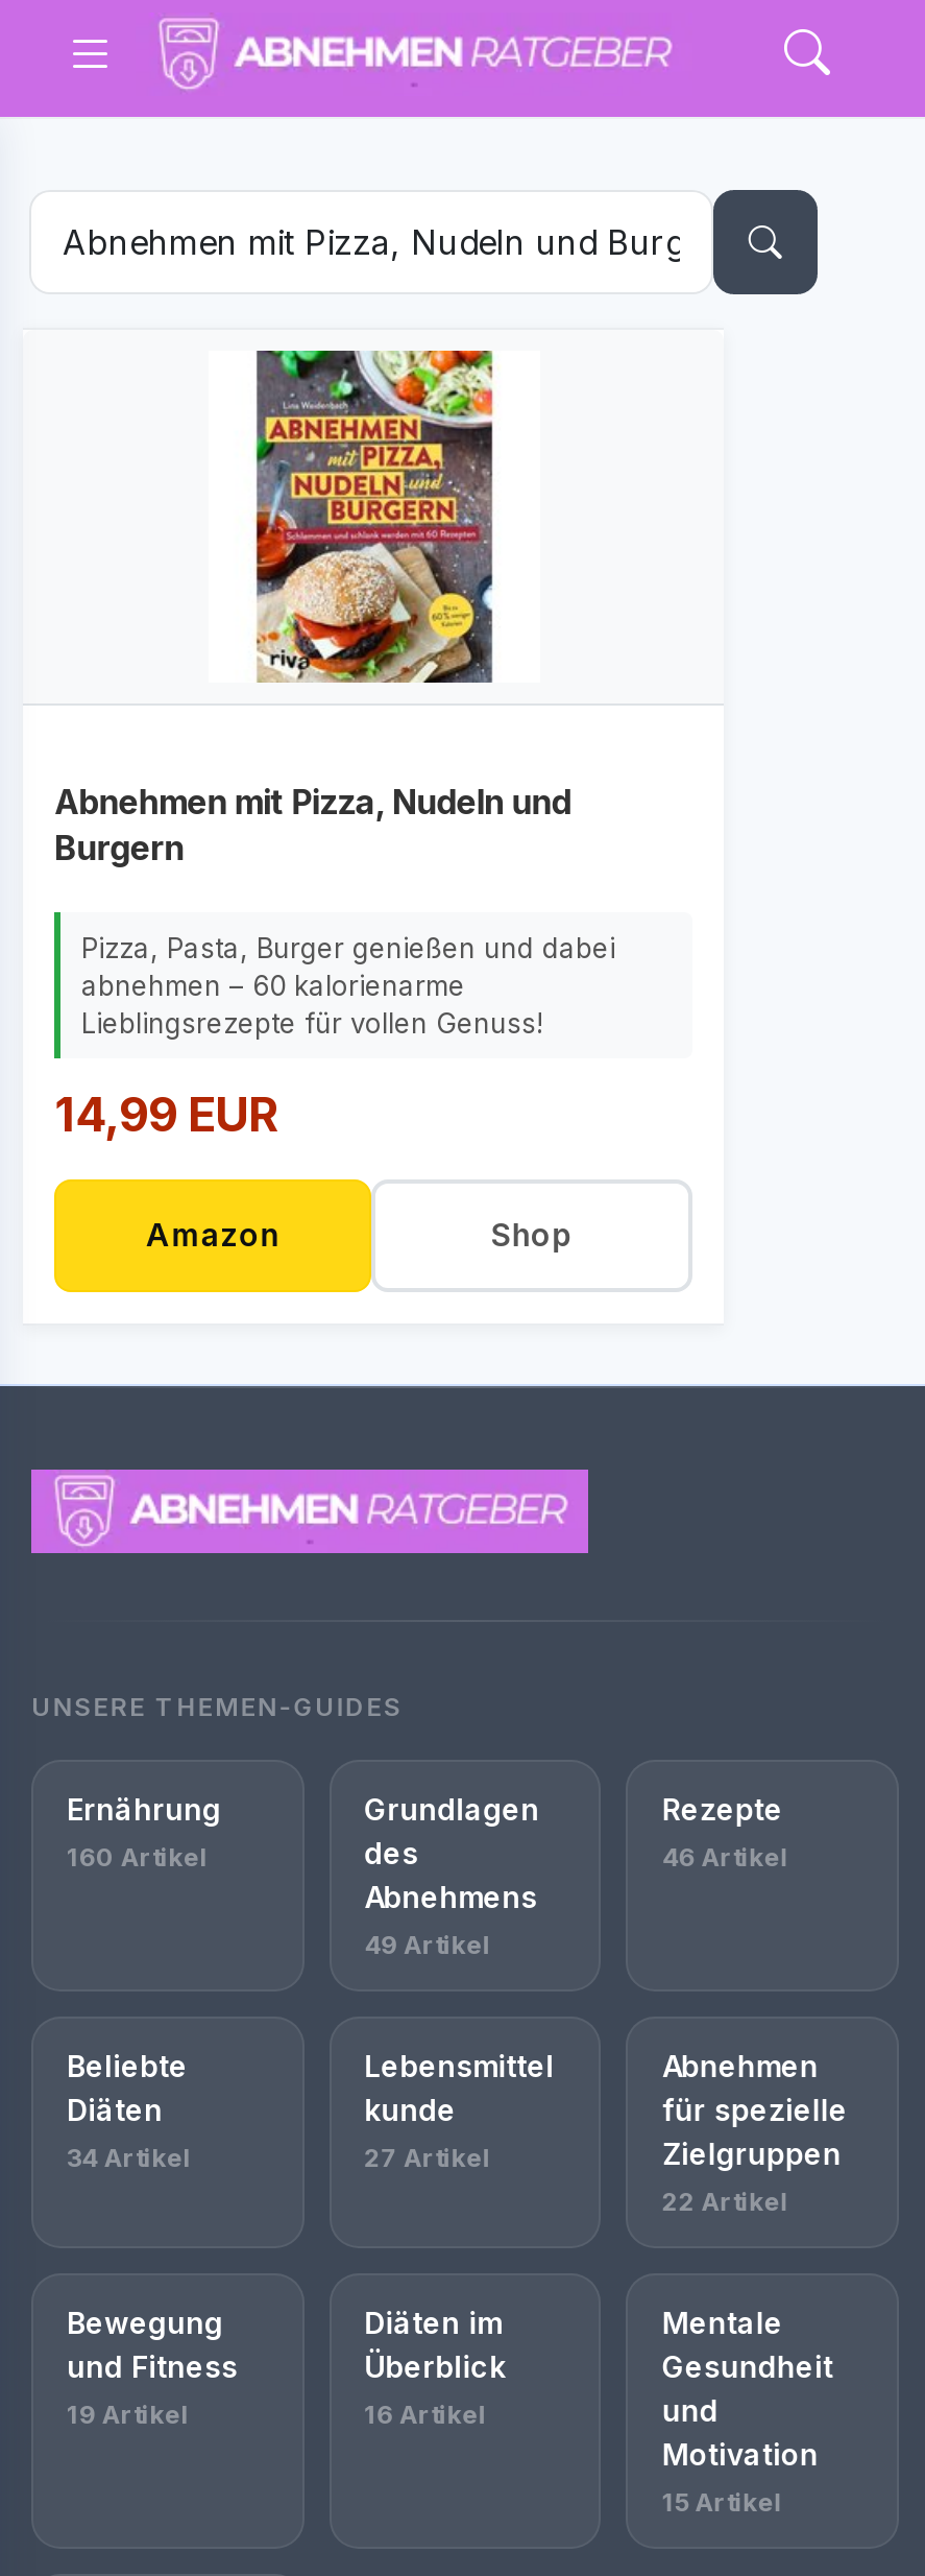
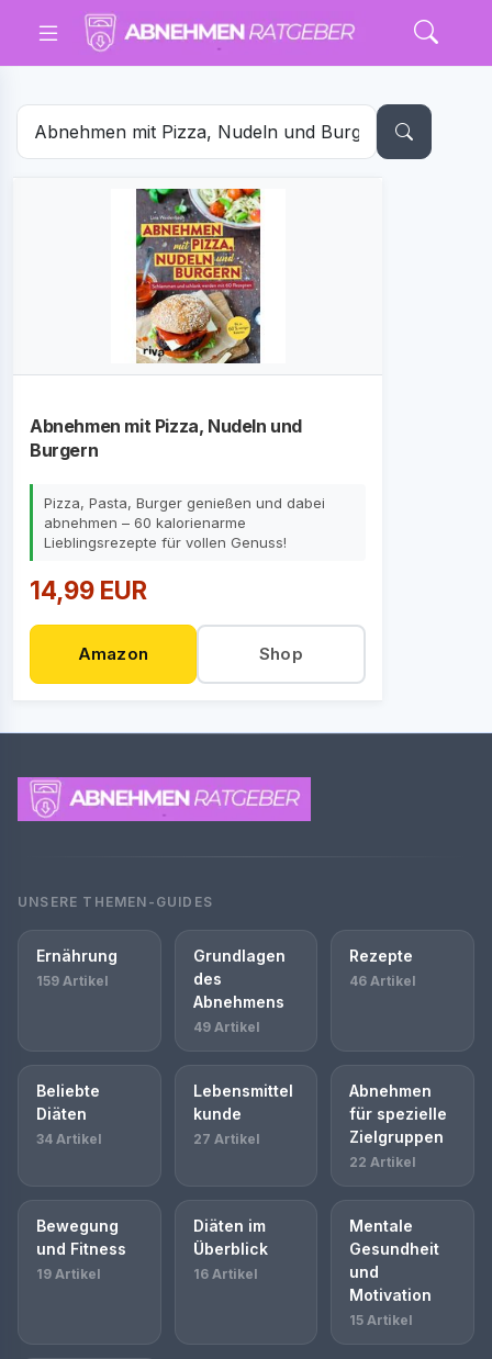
[67,1841,209,1873] 160 Artikel -> [36,973,109,989] 159 Artikel

